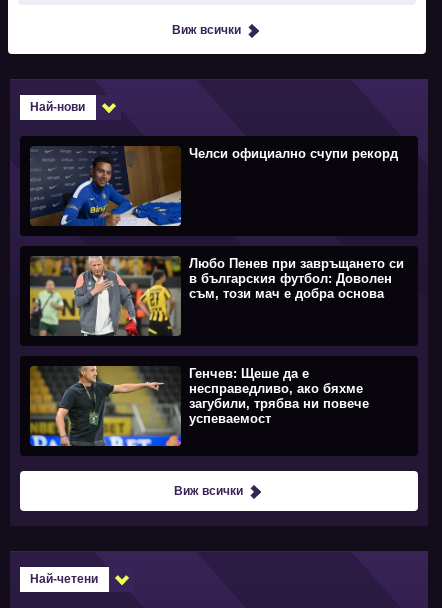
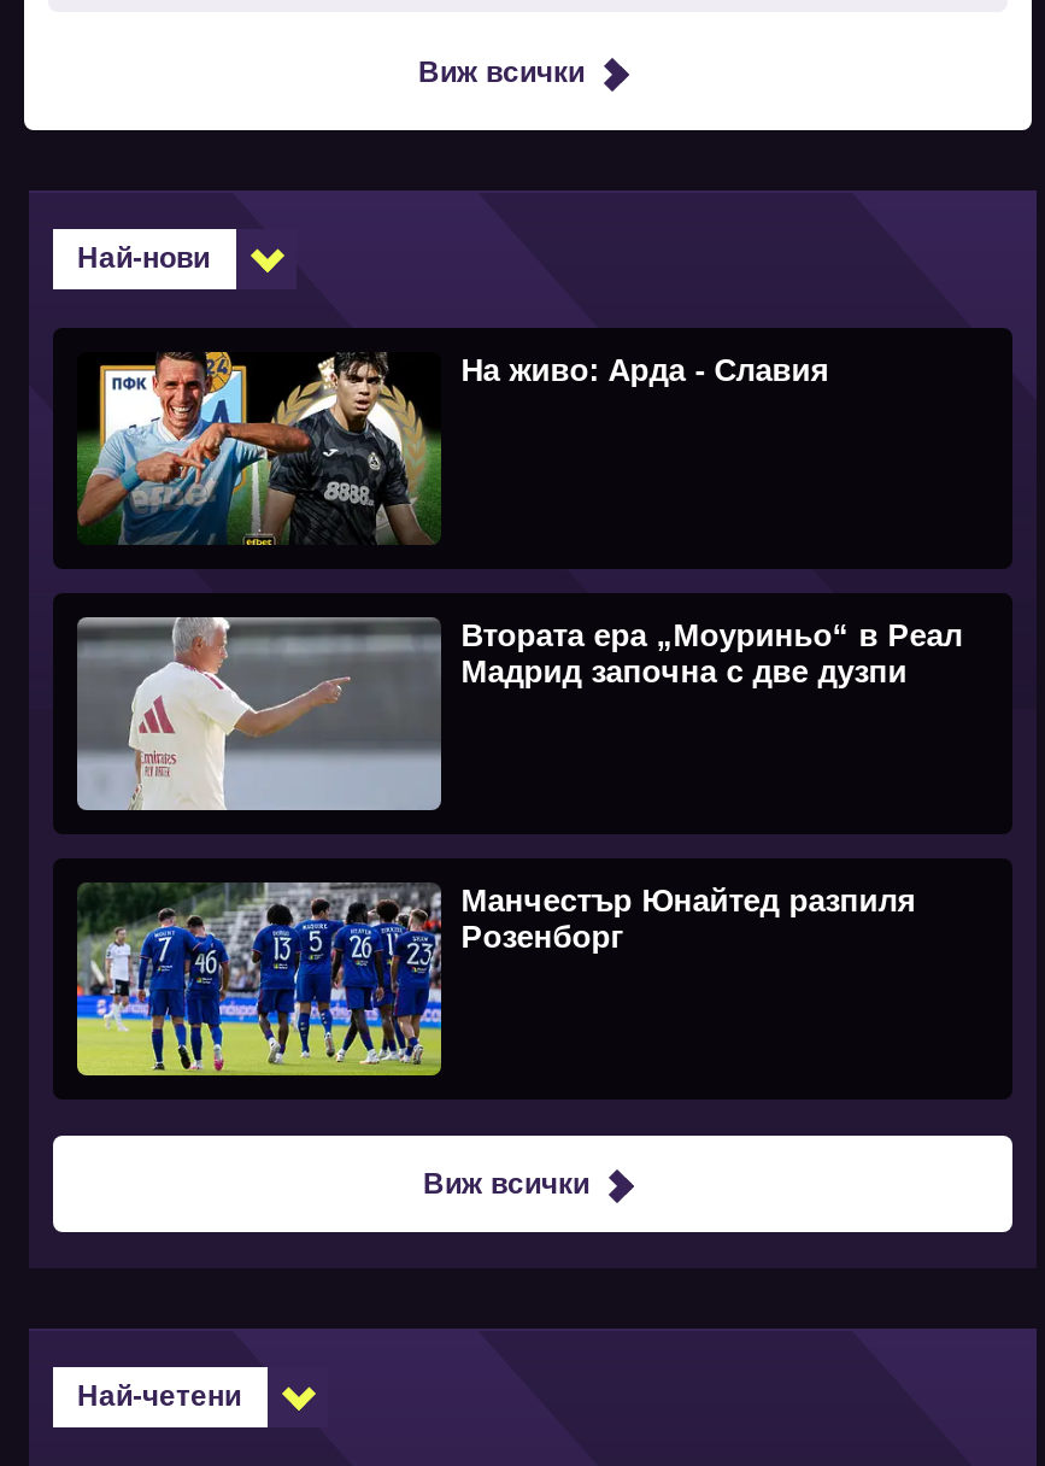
[30,145,398,227] [image] | Челси официално счупи рекорд -> [77,350,830,547] [image] | На живо: Арда - Славия
[30,256,404,337] [image] | Любо Пенев при завръщането си | в българския футбол: Доволен | съм, този мач е добра основа -> [75,617,962,813] [image] | Втората ера „Моуриньо“ в Реал | Мадрид започна с две дузпи
[29,365,369,447] [image] | Генчев: Щеше да е | несправедливо, ако бяхме | загубили, трябва ни повече | успеваемост -> [75,880,917,1078] [image] | Манчестър Юнайтед разпиля | Розенборг

